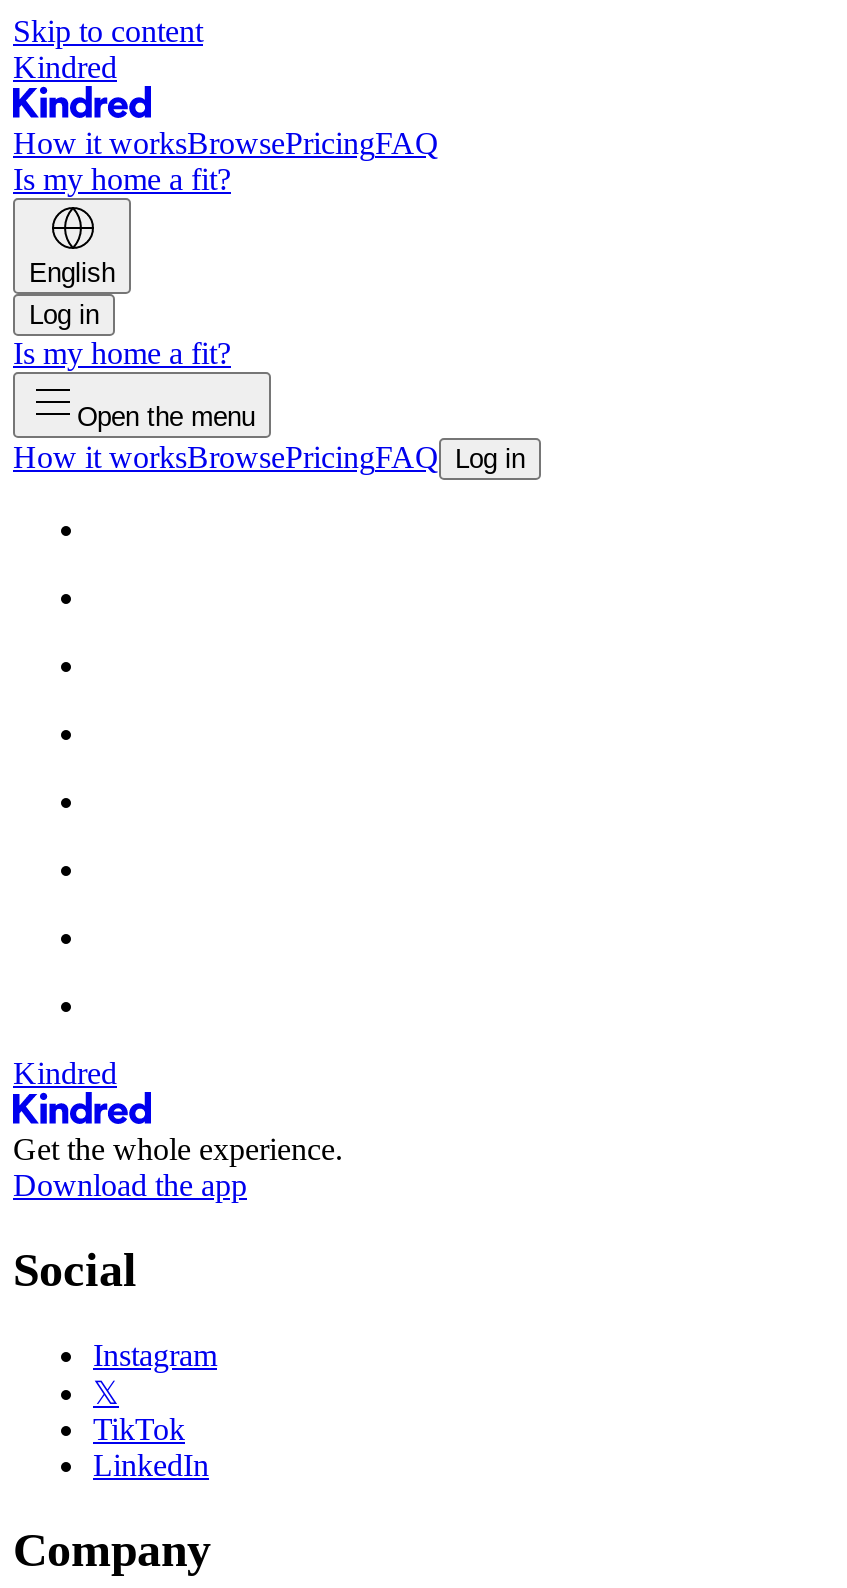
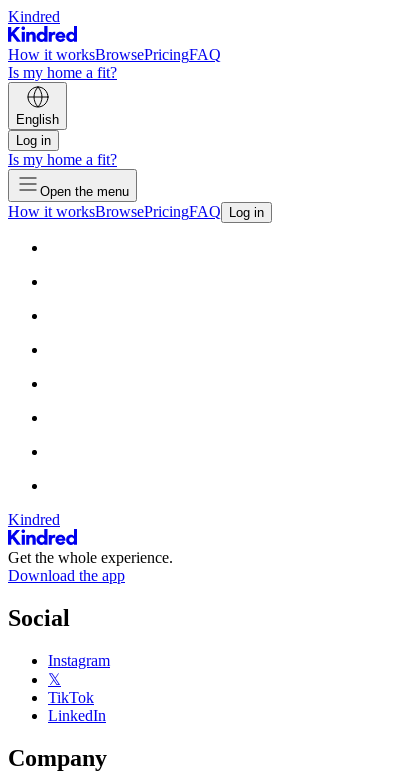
[13,14,203,48] Skip to content -> none

